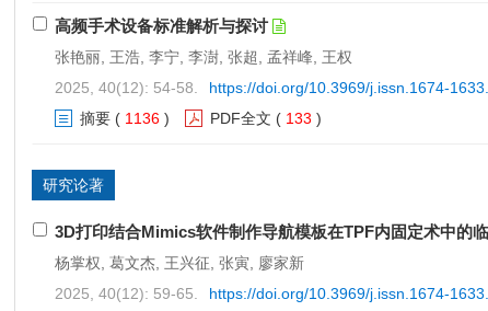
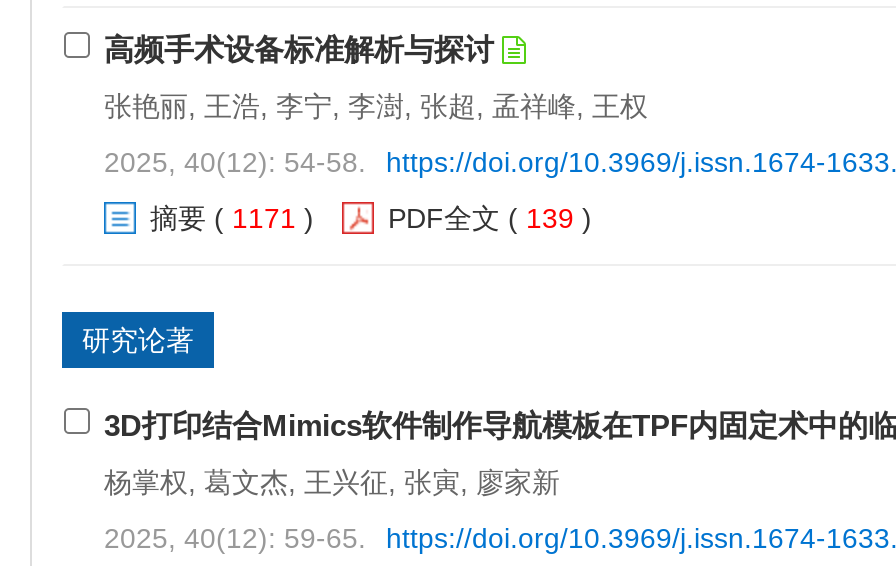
[80,109,174,127] 摘要( 1136) -> [150,201,322,233] 摘要( 1171)
[210,109,322,127] PDF全文 ( 133) -> [388,201,592,233] PDF全文 ( 139)

